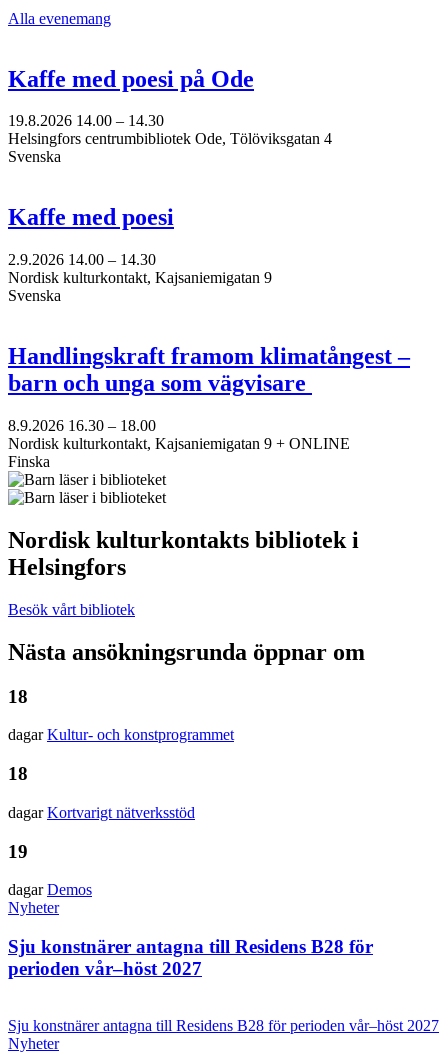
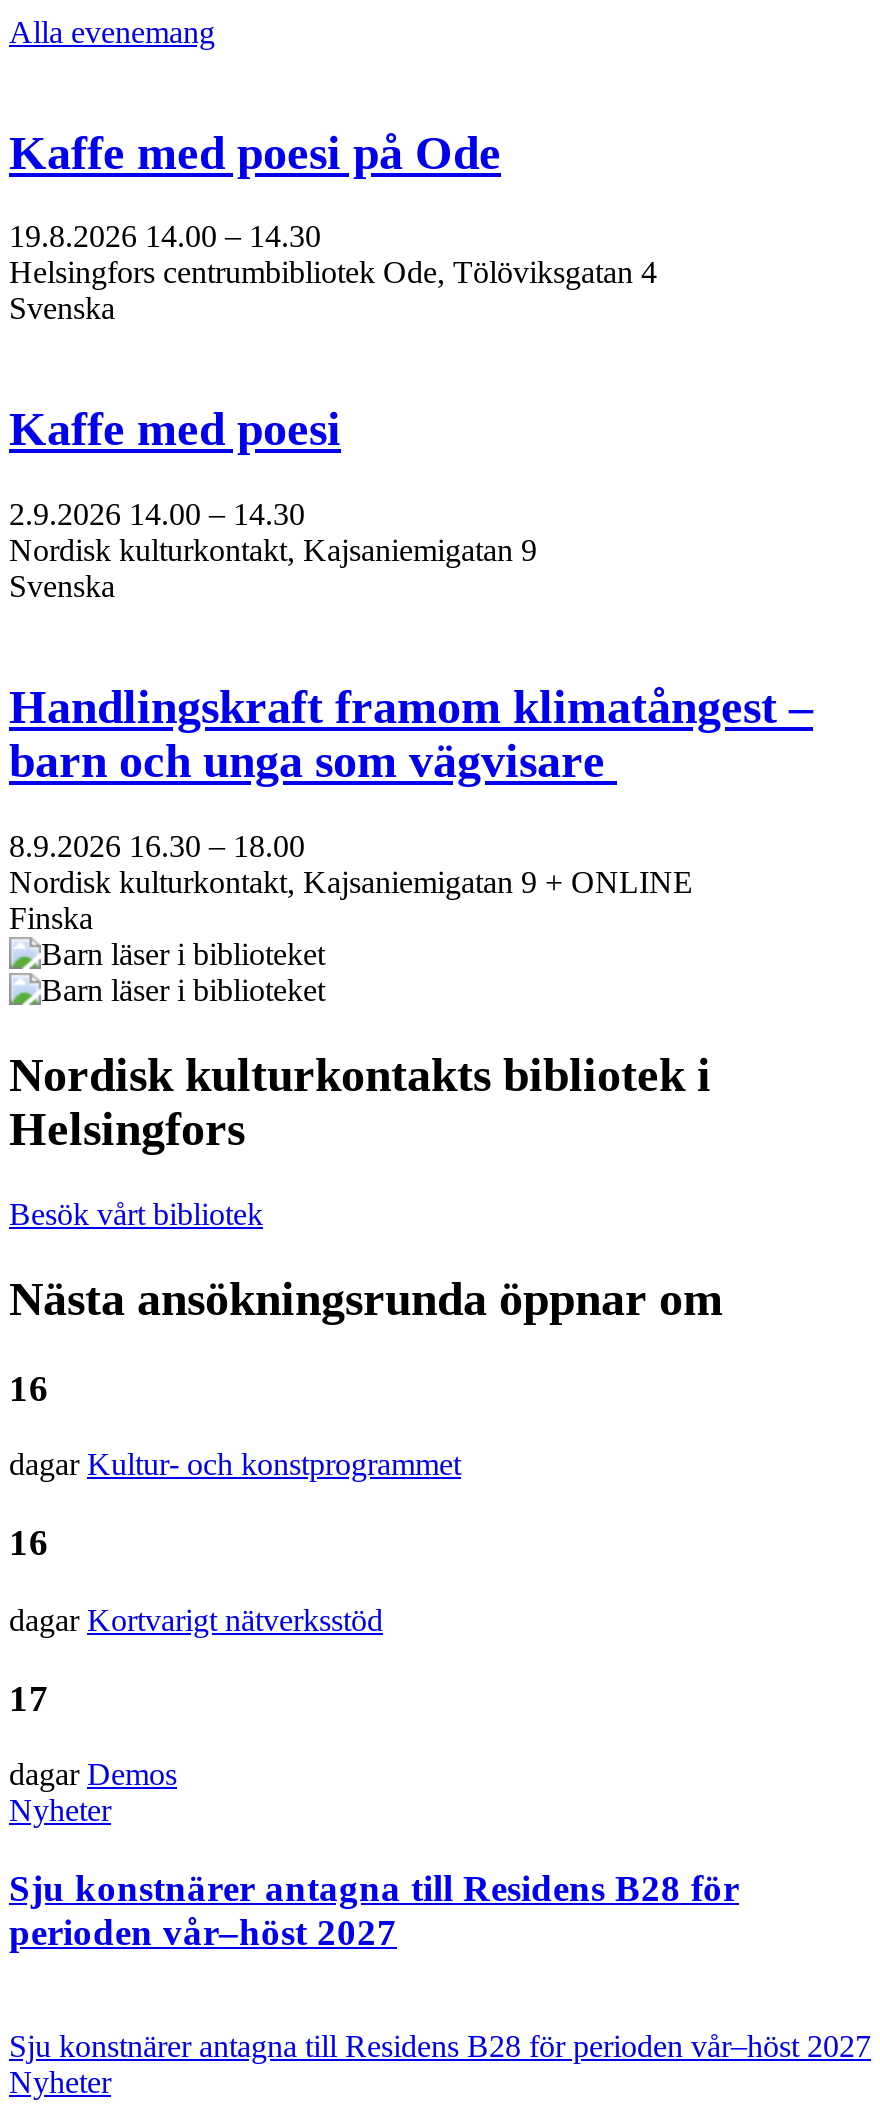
[8,686,28,707] 18 -> [9,1366,49,1408] 16
[8,763,28,784] 18 -> [9,1521,49,1563] 16
[8,841,28,862] 19 -> [9,1676,49,1718] 17

